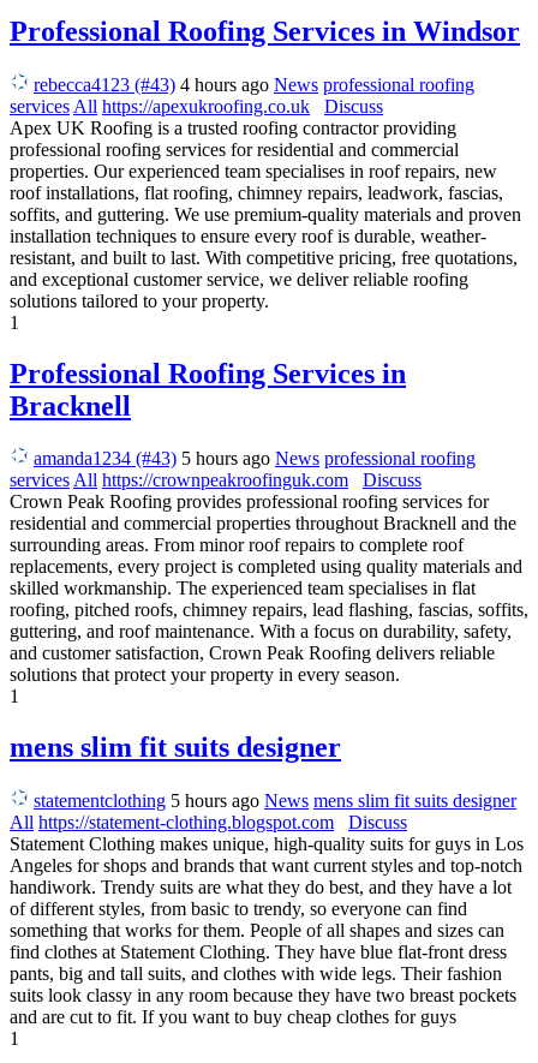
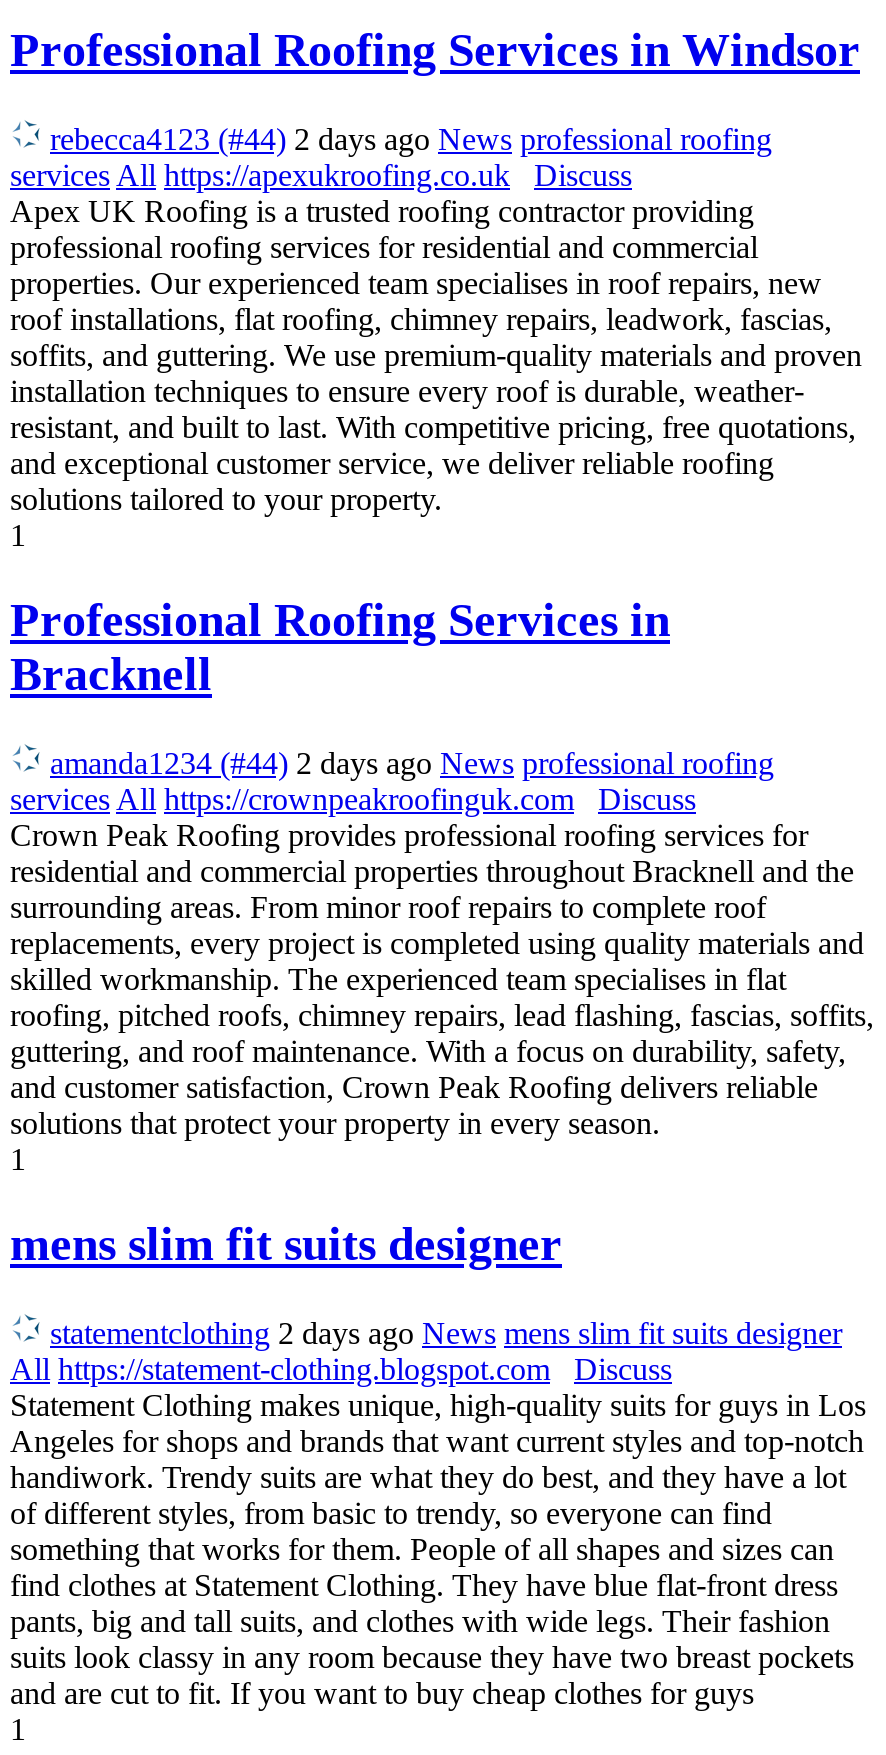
[34,74,474,94] rebecca4123 (#43) 4 hours ago News professional roofing -> [50,122,772,156] rebecca4123 (#44) 2 days ago News professional roofing
[34,449,476,469] amanda1234 (#43) 5 hours ago News professional roofing -> [50,746,774,780] amanda1234 (#44) 2 days ago News professional roofing
[34,791,516,811] statementclothing 5 hours ago News mens slim fit suits designer -> [50,1315,842,1349] statementclothing 2 days ago News mens slim fit suits designer

